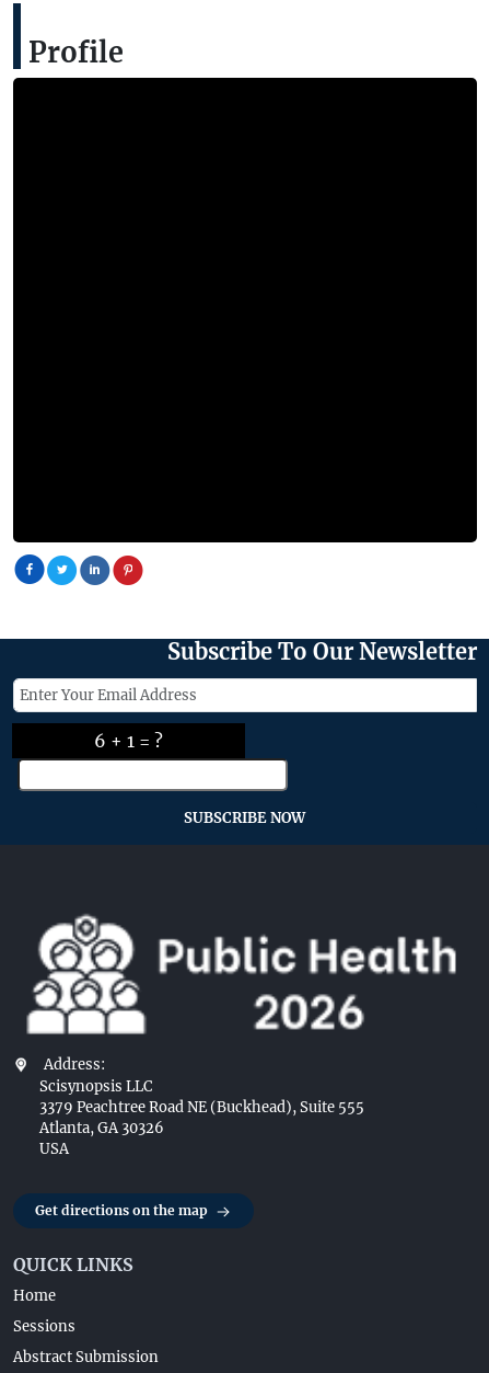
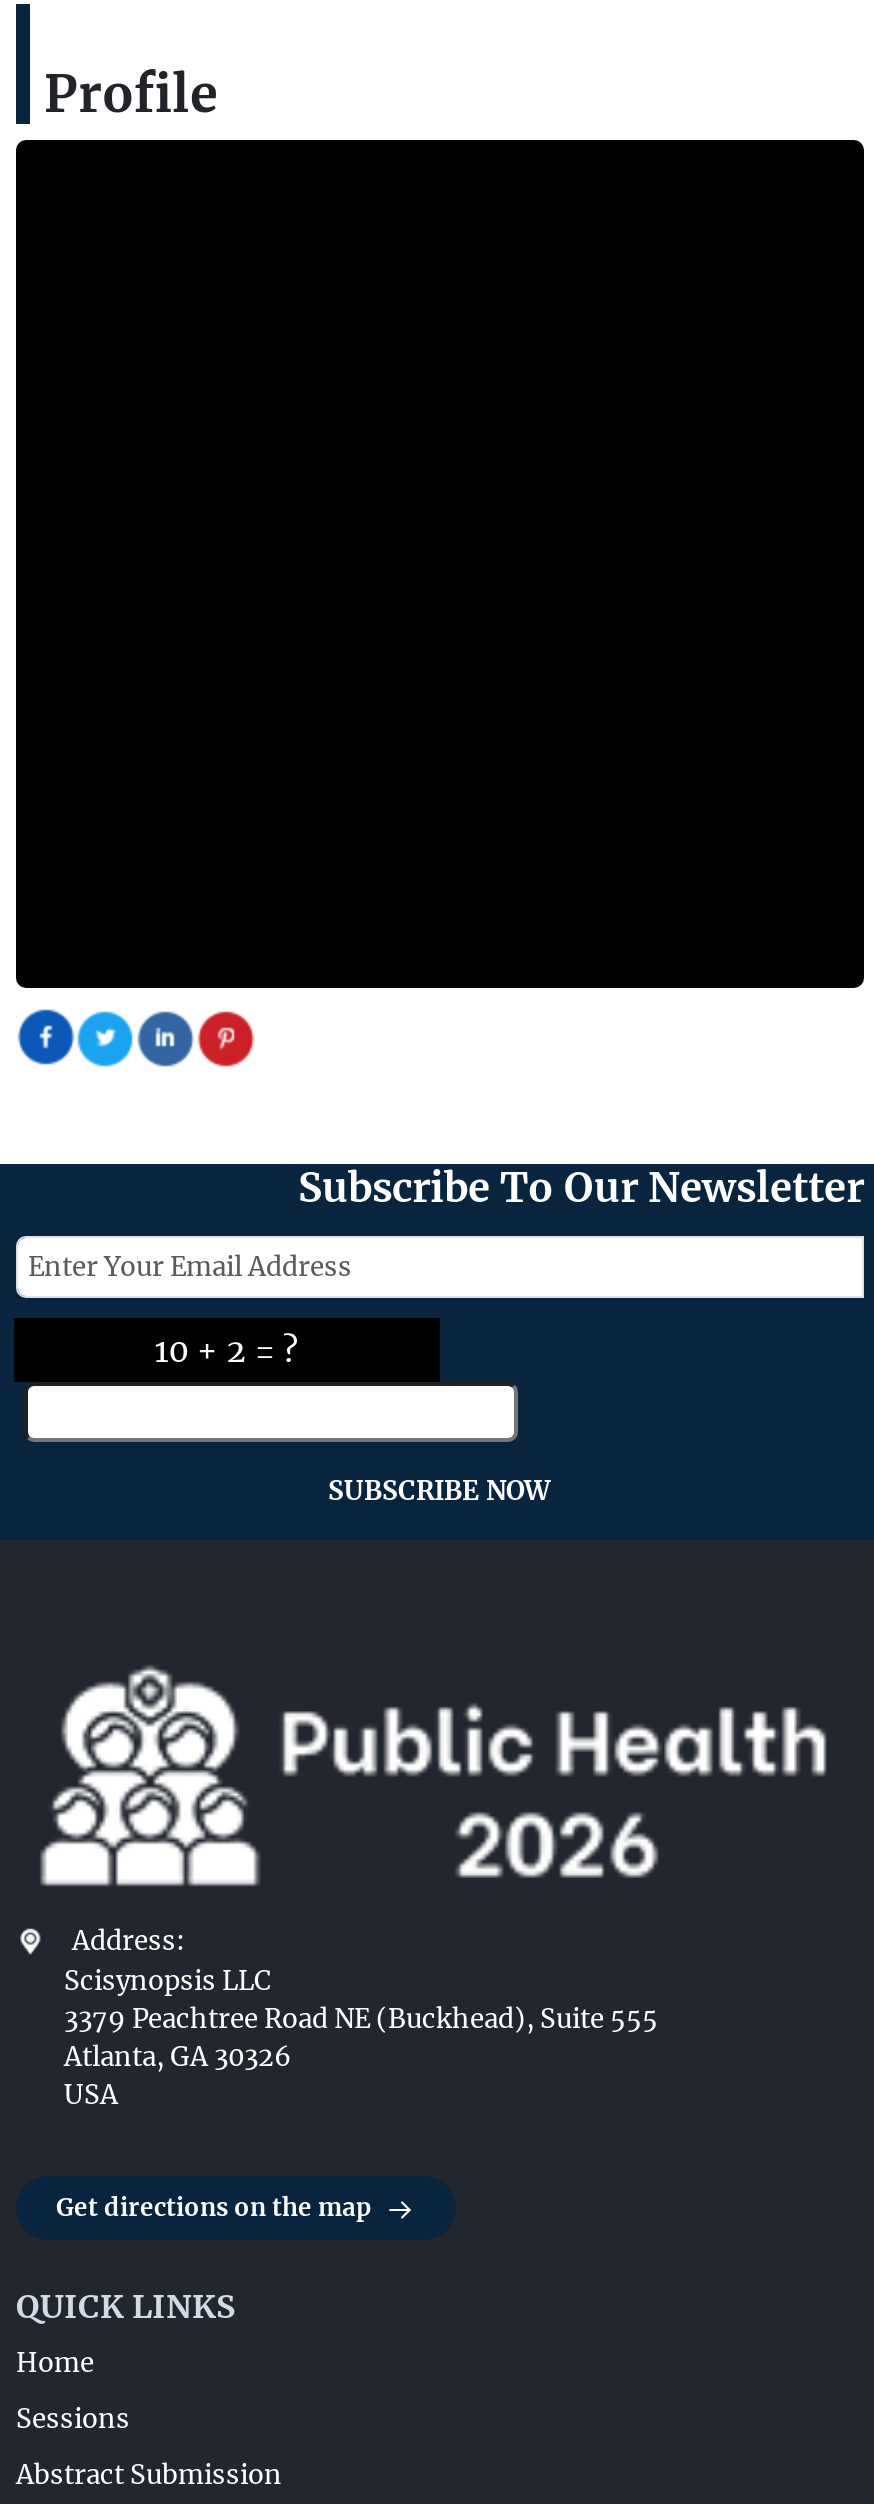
[94,730,163,752] 6 + 1 = ? -> [154,1330,298,1370] 10 + 2 = ?

